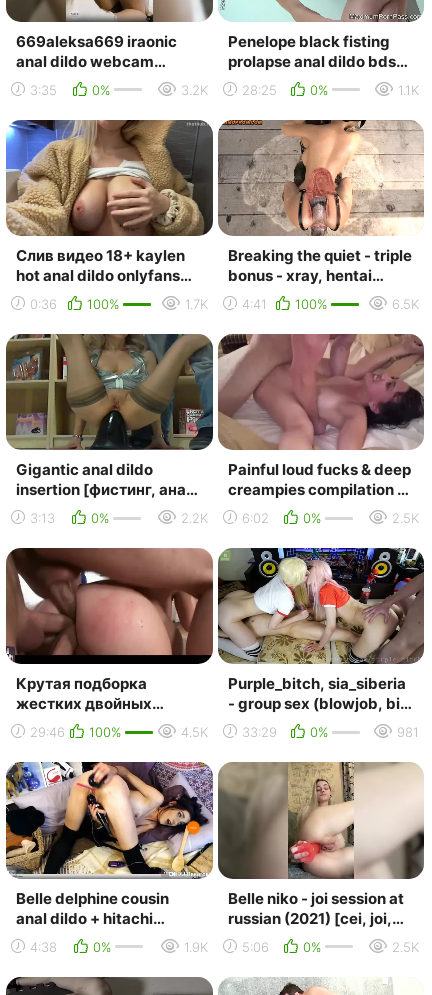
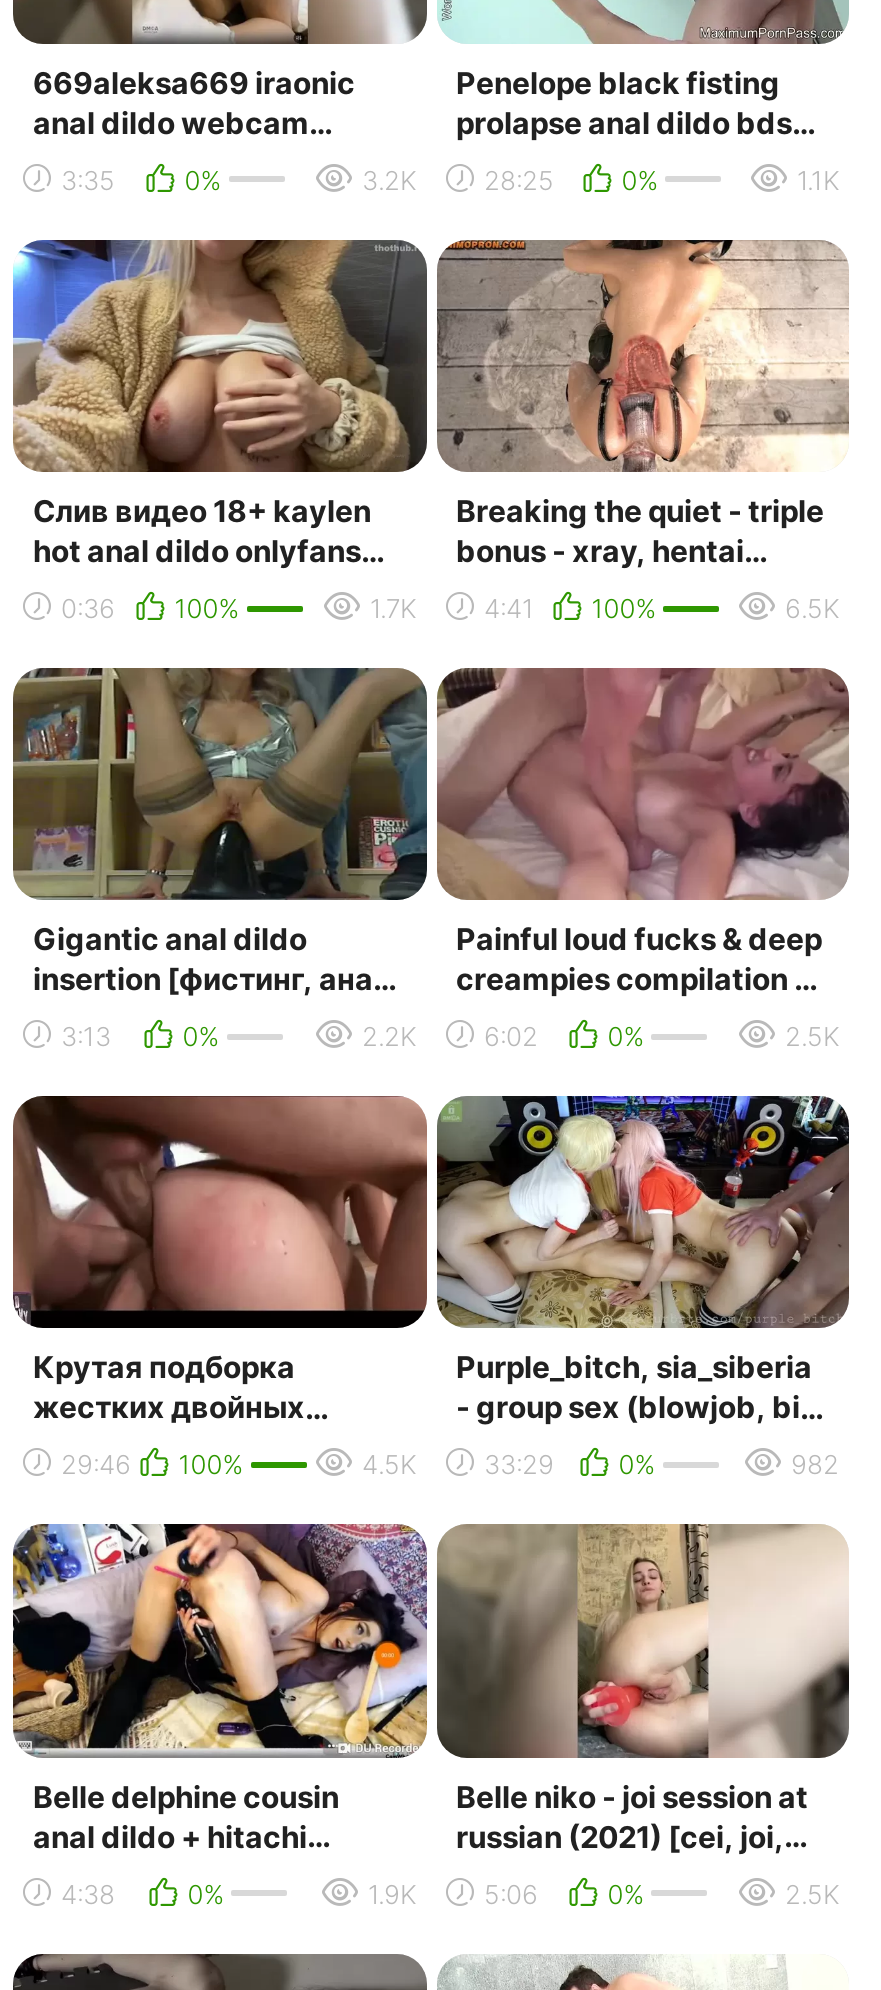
[397,724,419,740] 981 -> [791,1449,839,1481] 982

